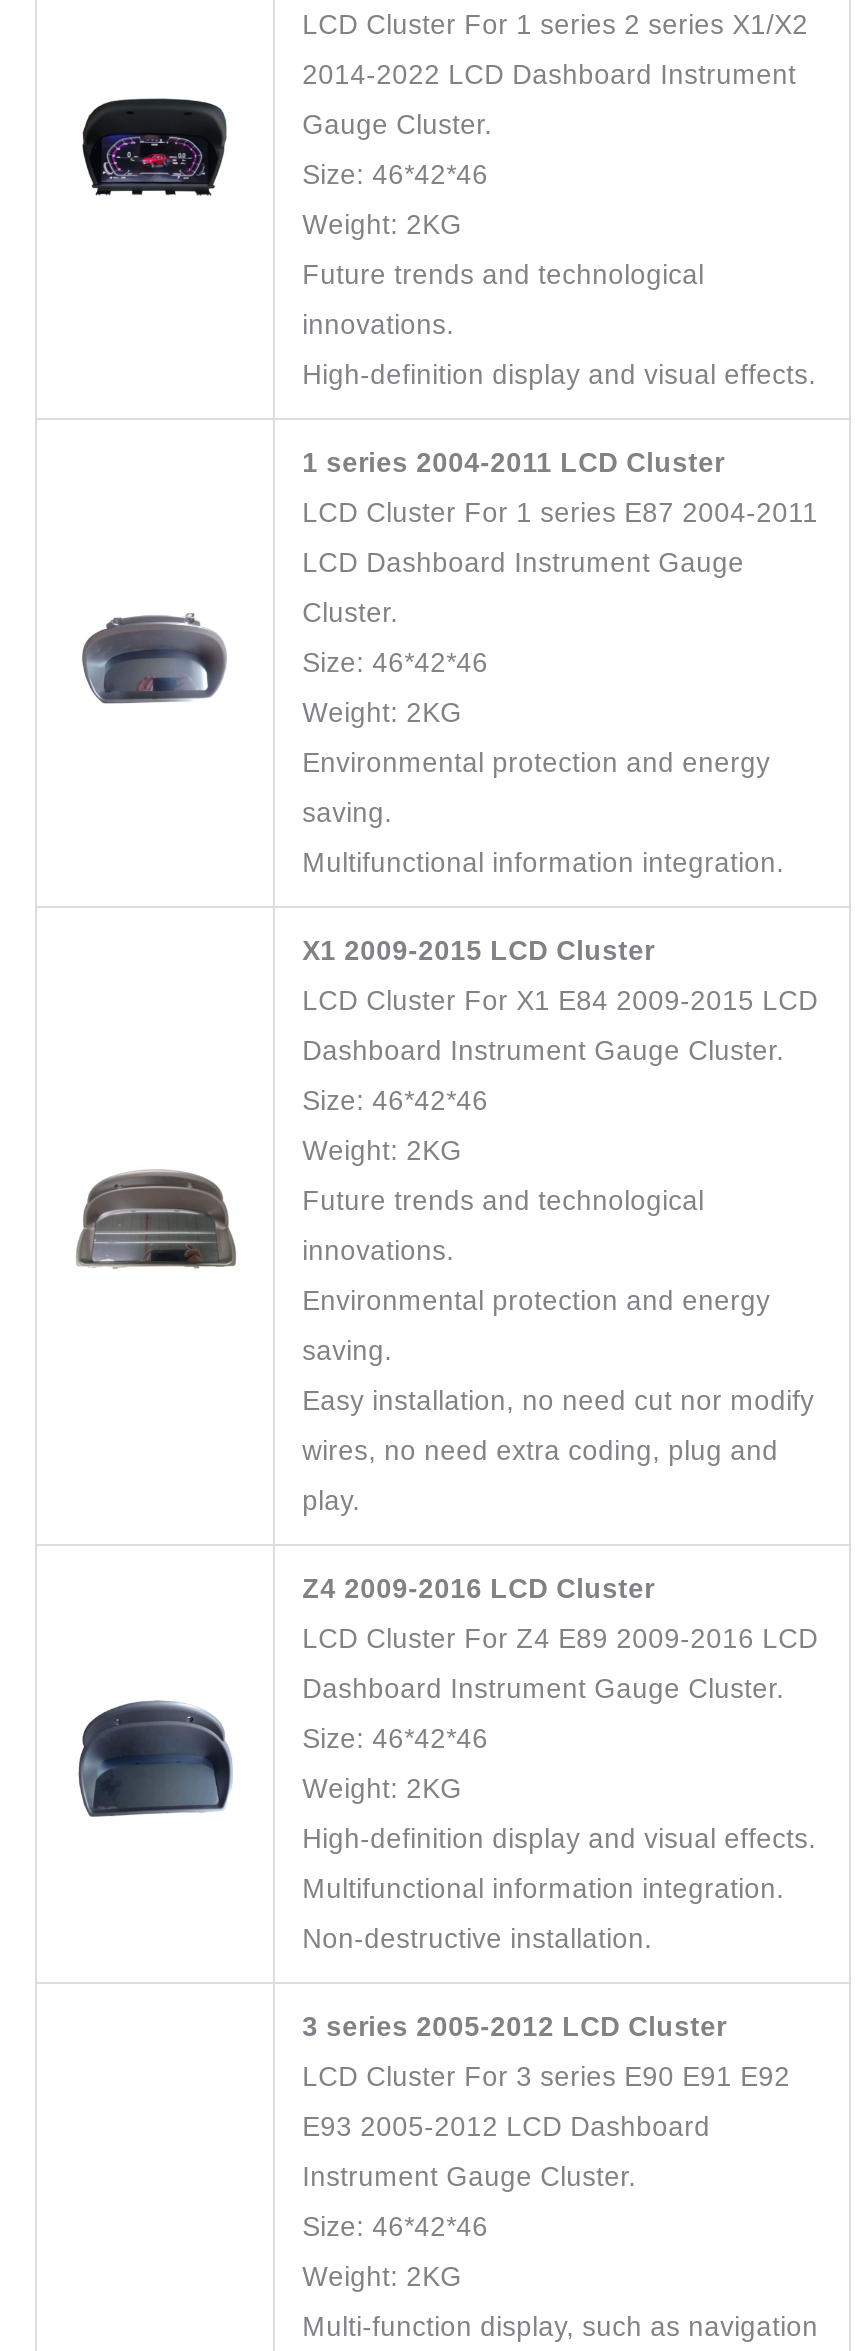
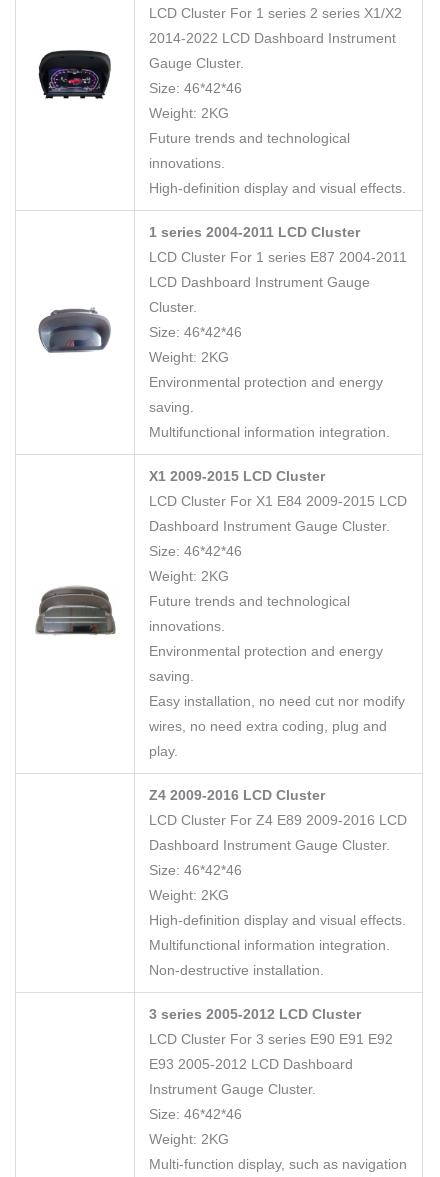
[77,1698,233,1818] [image] -> none

